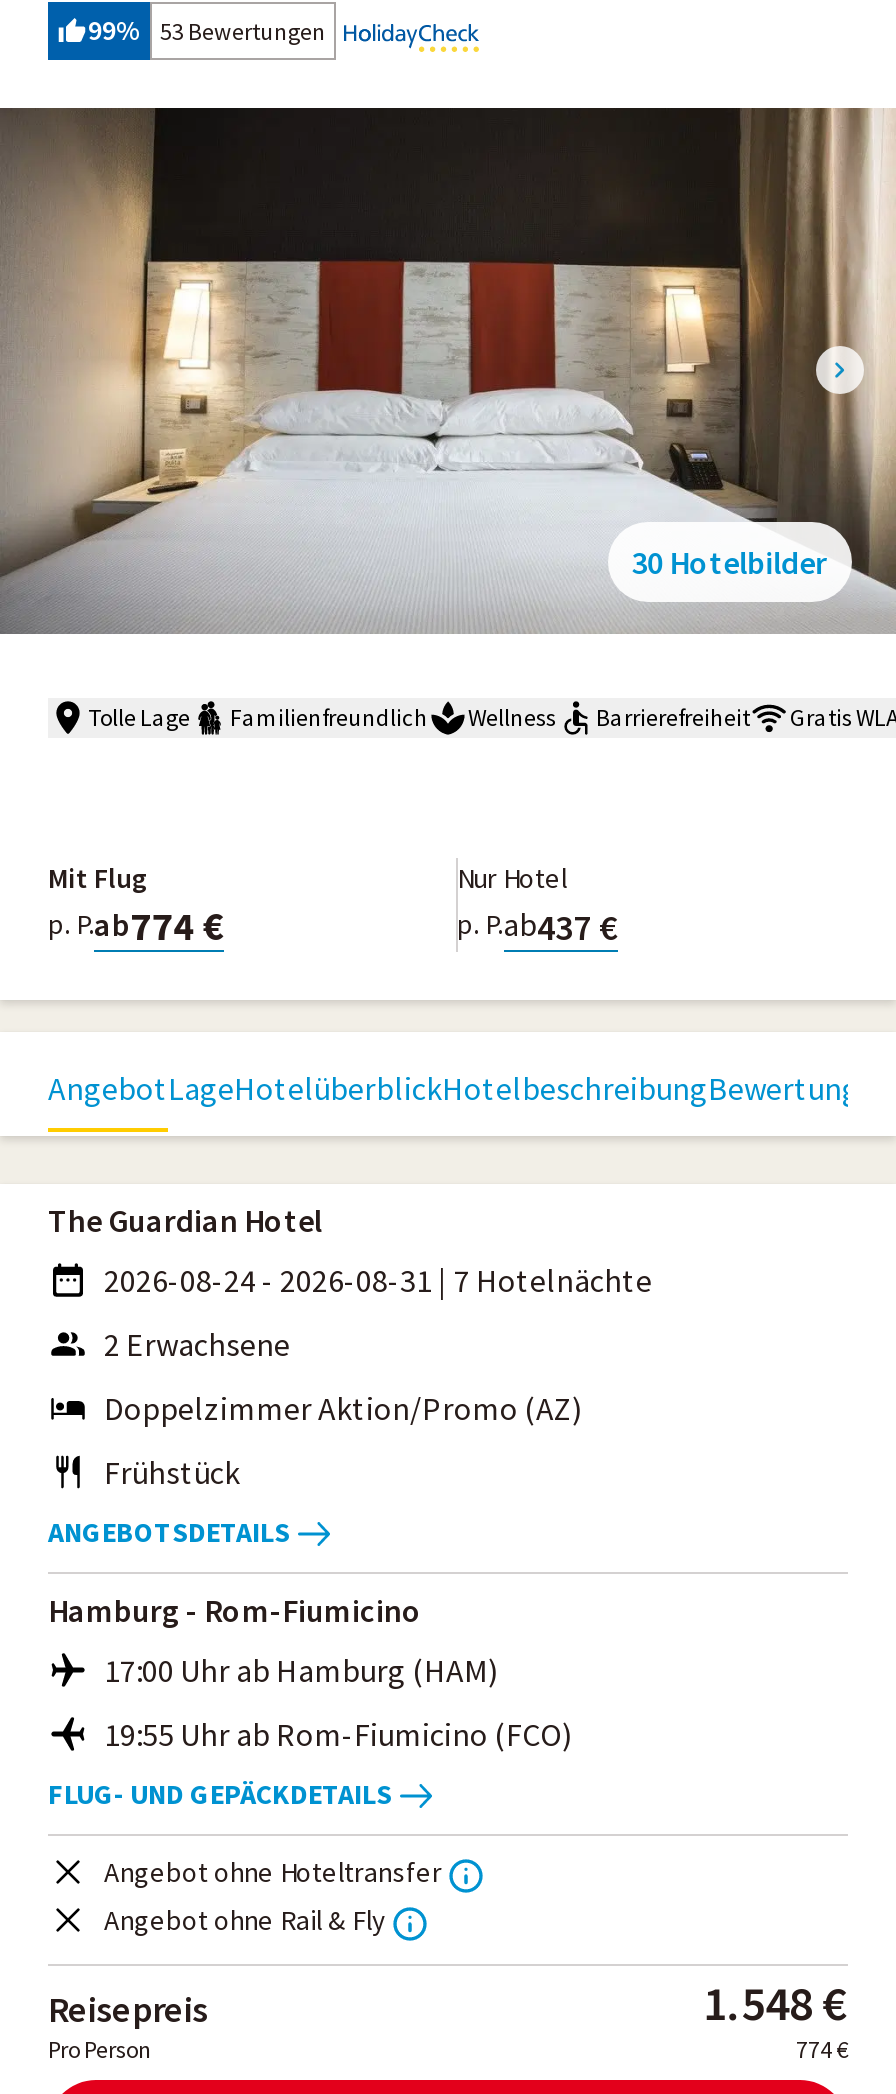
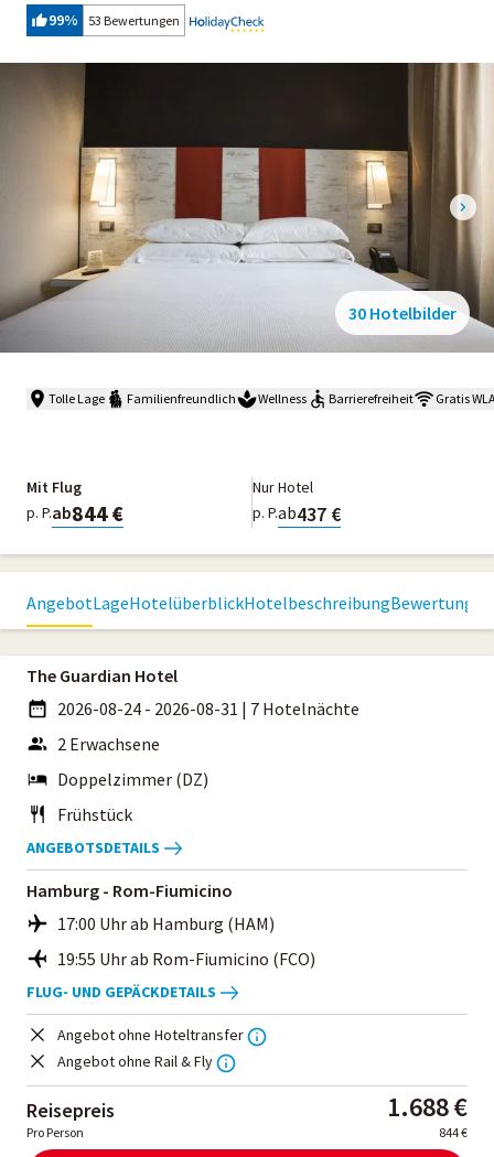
[48,900,224,950] p. P.ab774 € -> [26,499,123,526] p. P.ab844 €
[104,1388,582,1428] Doppelzimmer Aktion/Promo (AZ) -> [57,768,208,790] Doppelzimmer (DZ)
[703,1972,848,2034] 1.548 € -> [387,1090,467,1124] 1.688 €
[796,2034,848,2064] 774 € -> [439,1124,467,1140] 844 €

